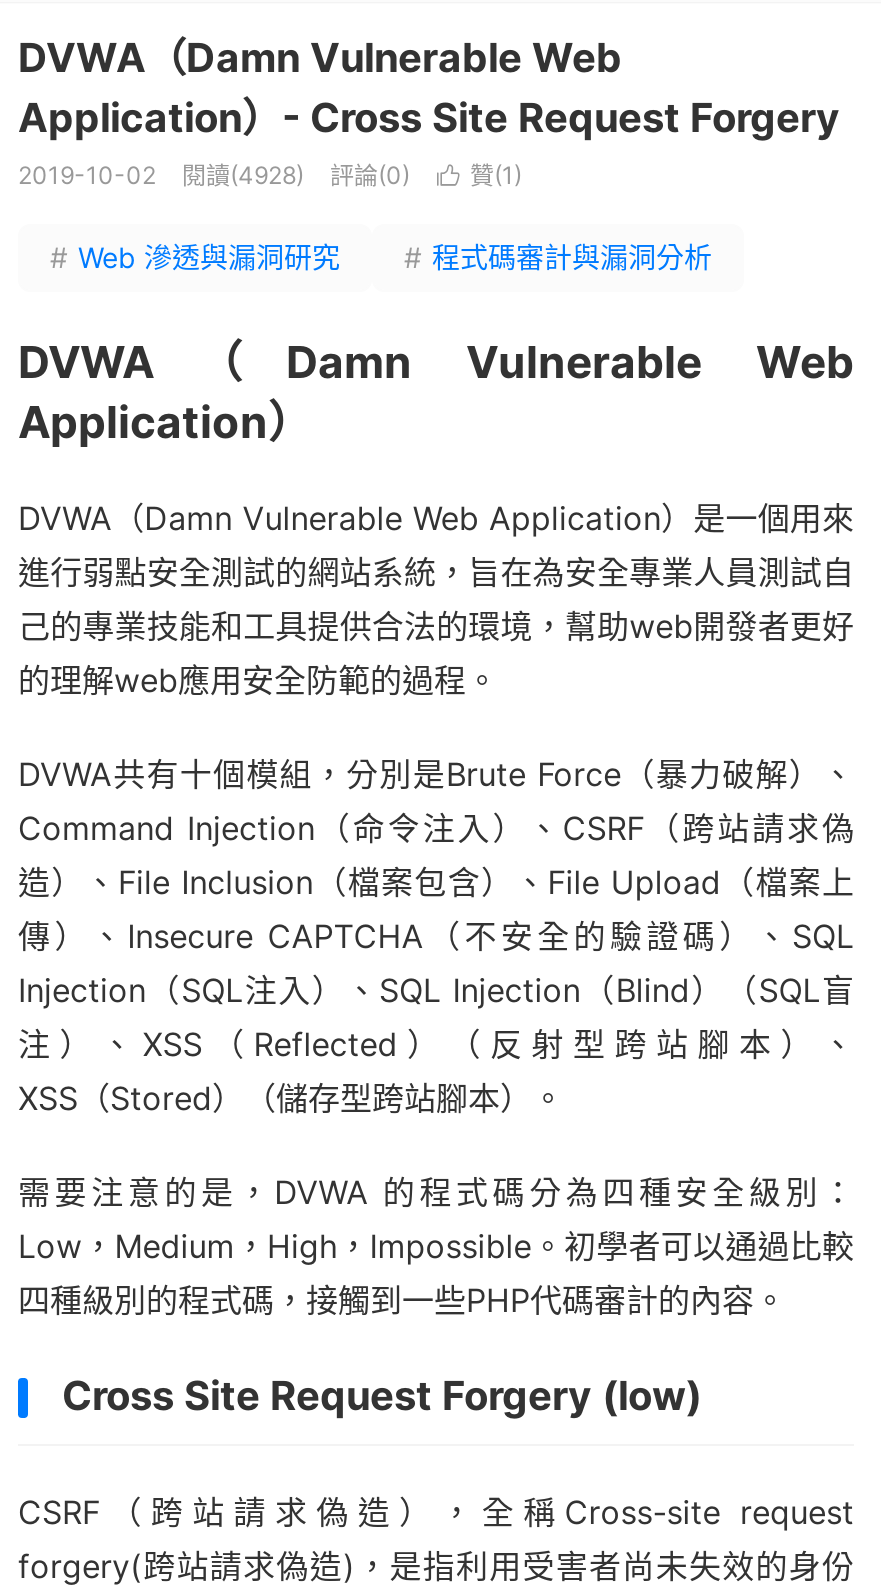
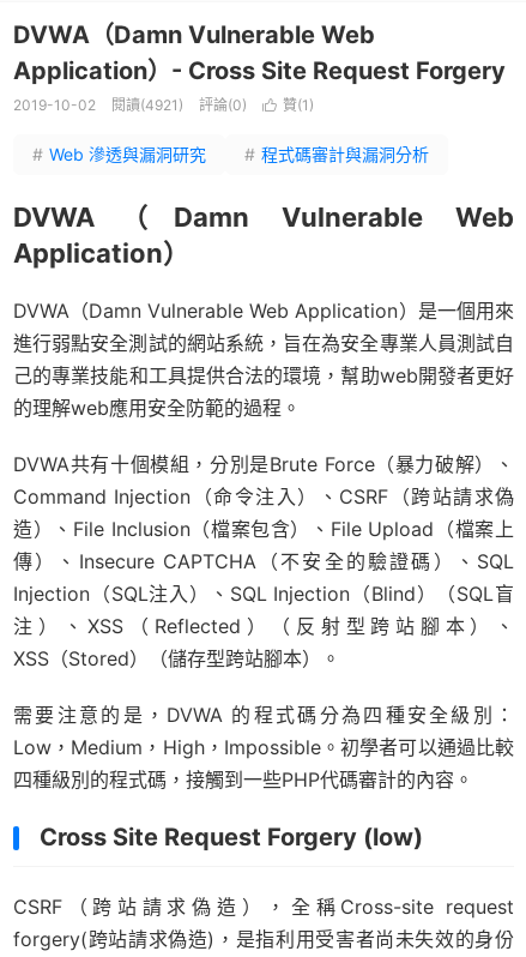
[182,160,304,190] 閱讀(4928) -> [111,96,183,114] 閱讀(4921)

